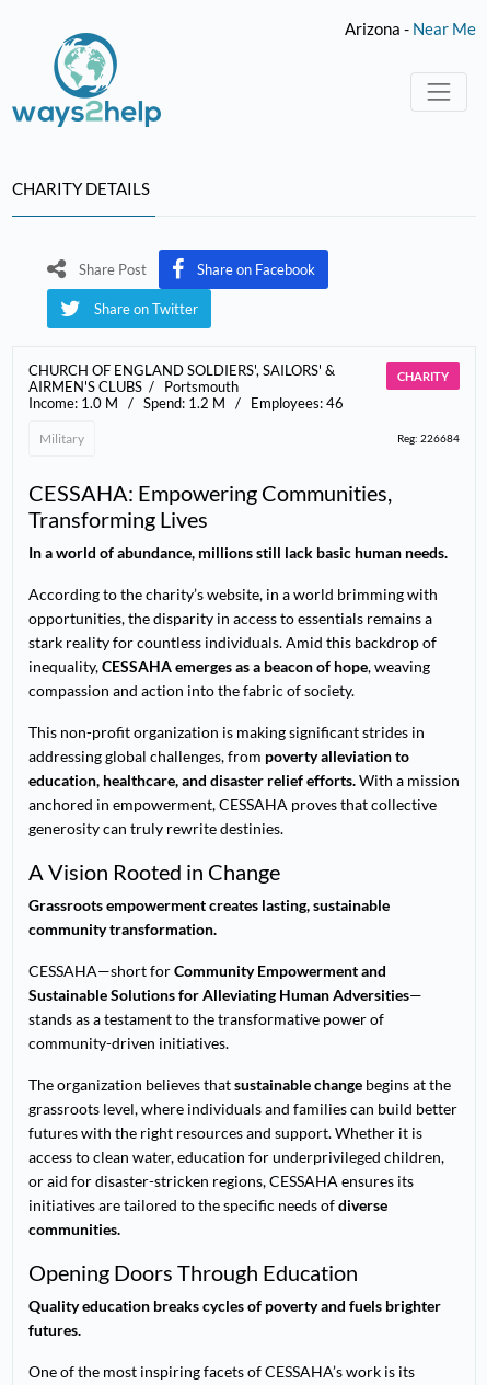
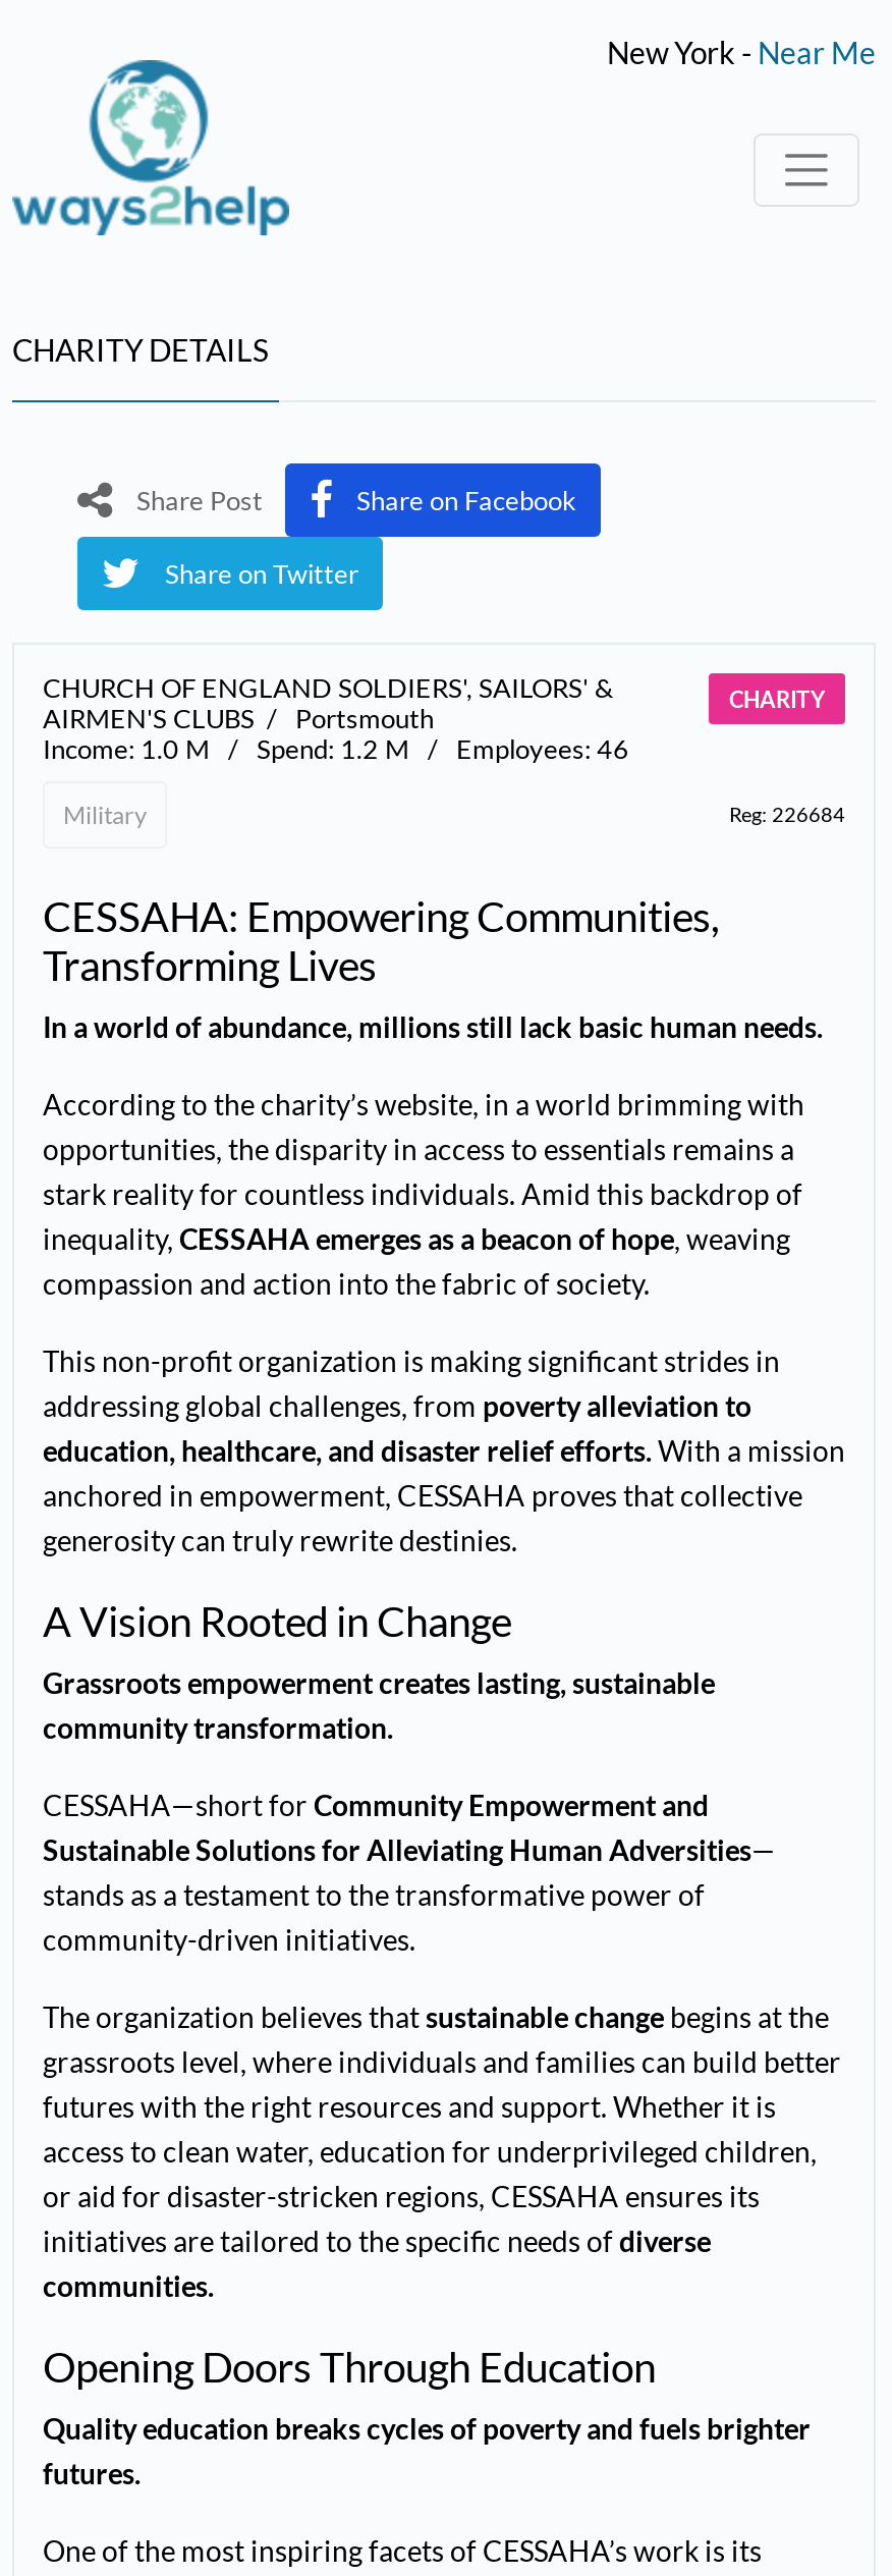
[345,19,476,38] Arizona - Near Me -> [607,34,876,70] New York - Near Me

